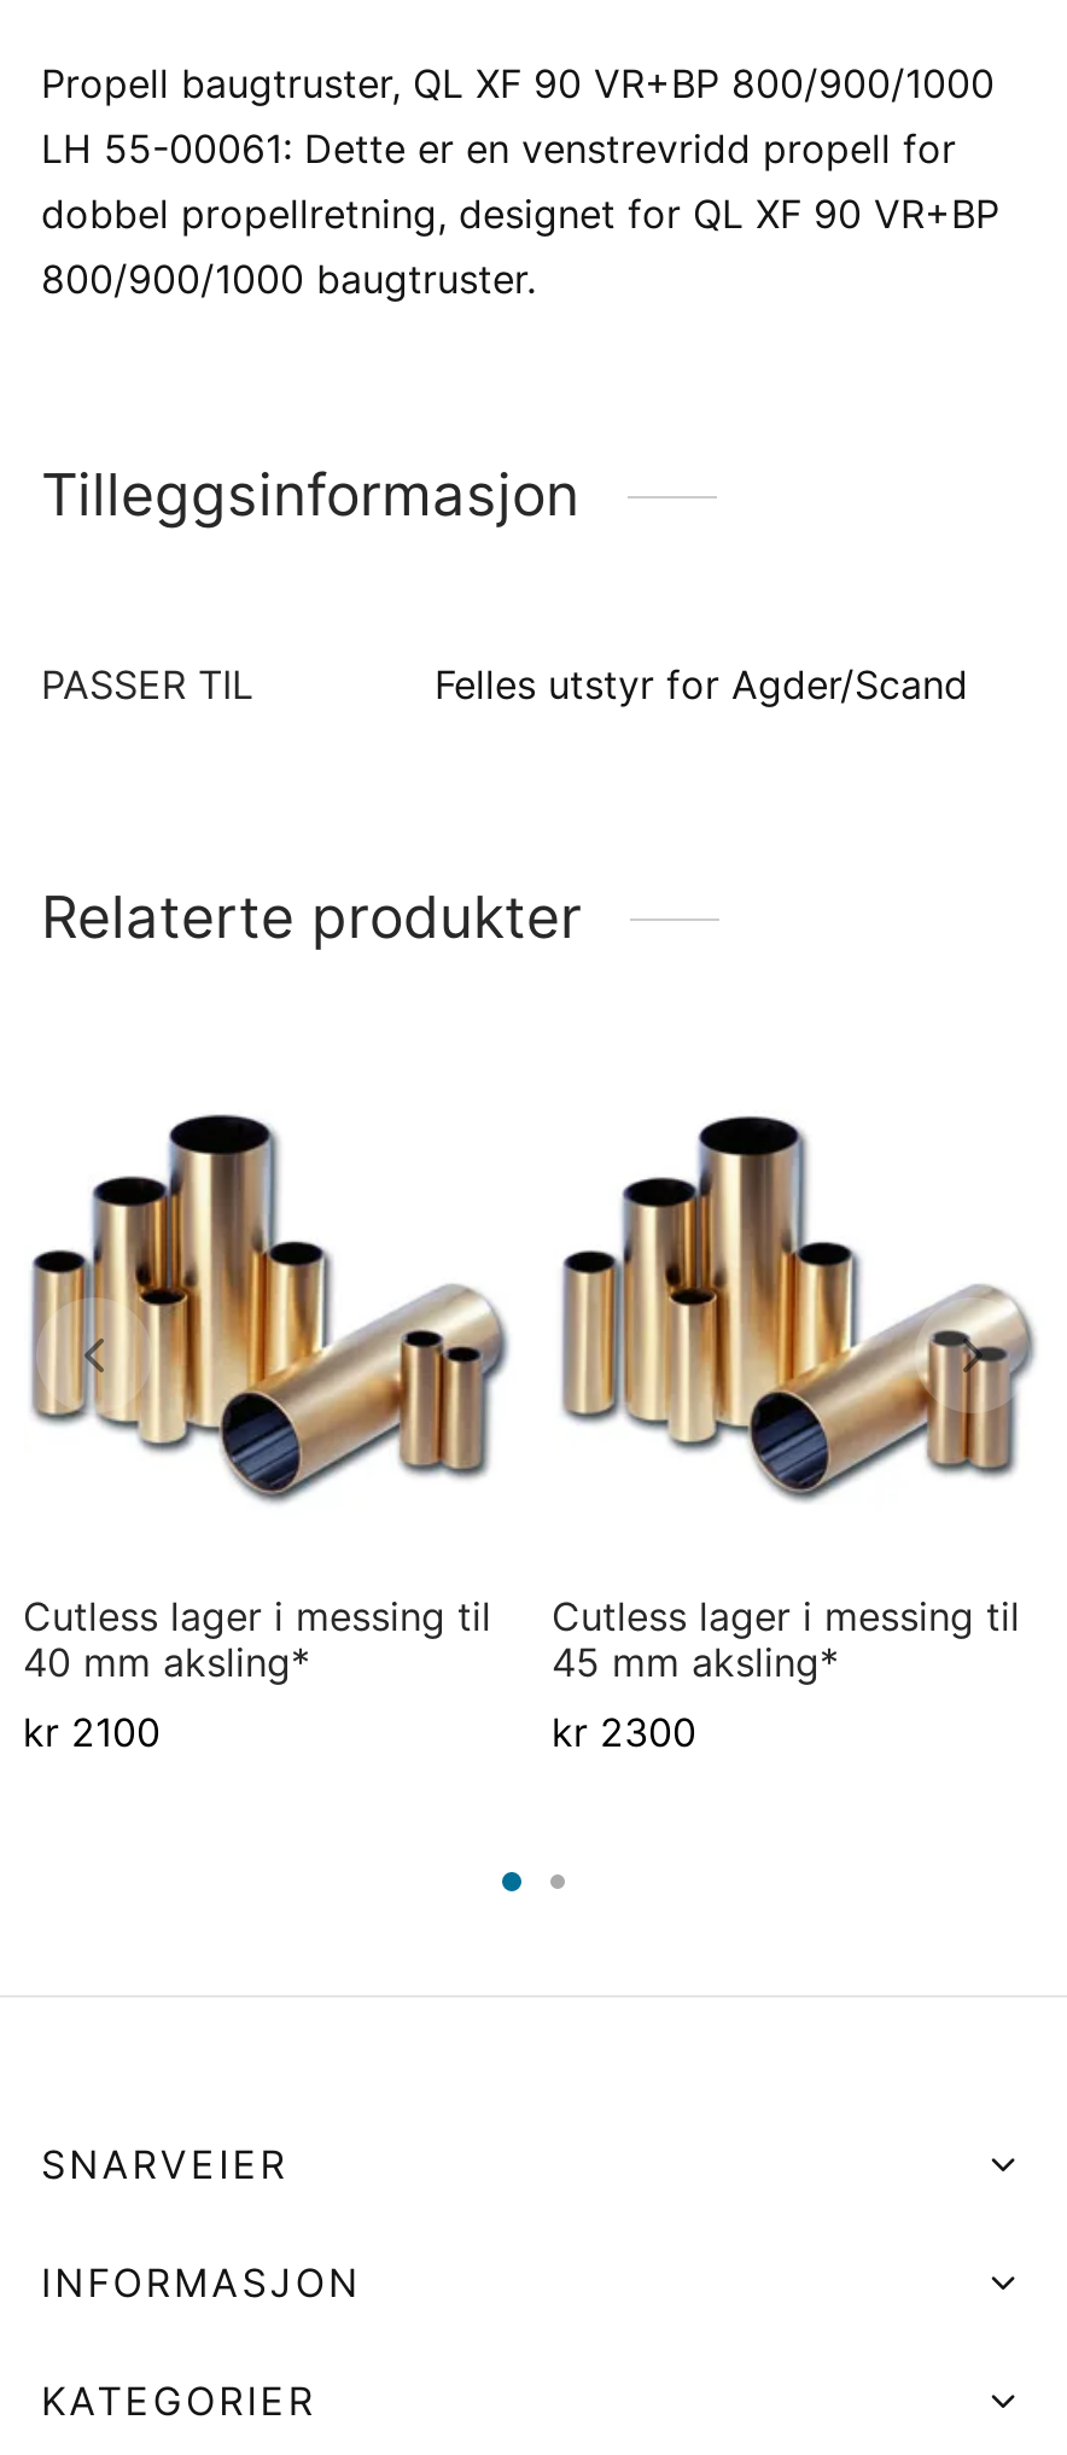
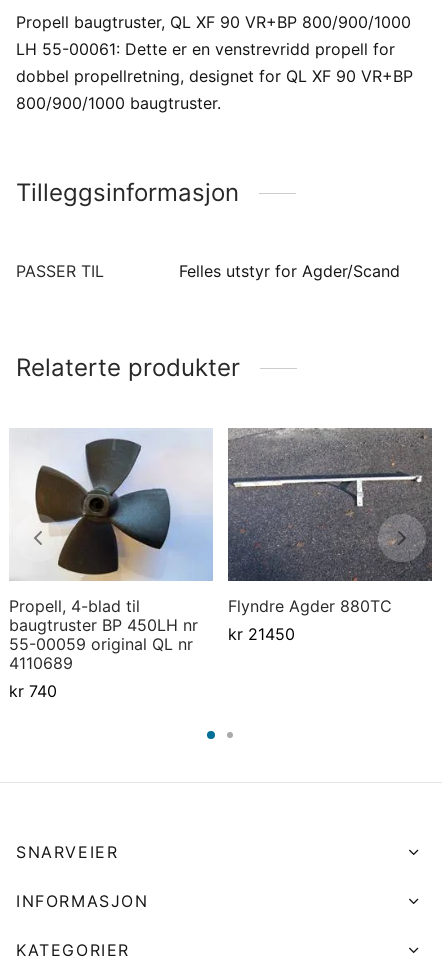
[31,1112,514,1481] [image] -> [9,428,214,582] [image]
[553,1114,1045,1479] [image] -> [227,427,433,582] [image]
[23,1593,491,1755] Cutless lager i messing til | 40 mm aksling* | kr 2100 -> [8,596,197,701] Propell, 4-blad til | baugtruster BP 450LH nr | 55-00059 original QL nr | 4110689 | kr 740
[552,1593,1020,1755] Cutless lager i messing til | 45 mm aksling* | kr 2300 -> [227,596,391,644] Flyndre Agder 880TC | kr 21450

